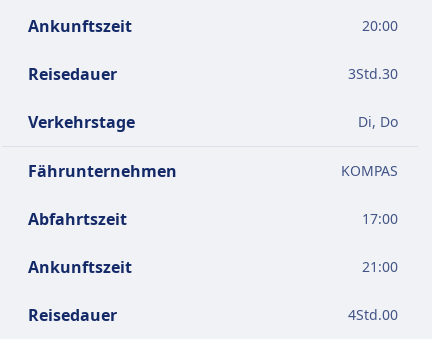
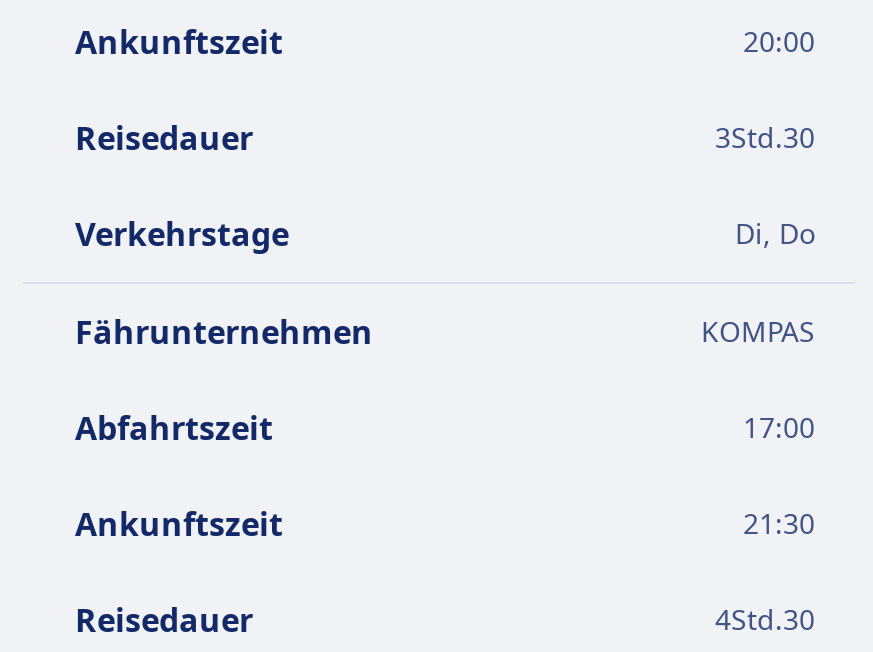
[362,257,398,276] 21:00 -> [743,504,815,542] 21:30
[348,305,398,324] 4Std.00 -> [715,600,815,638] 4Std.30

